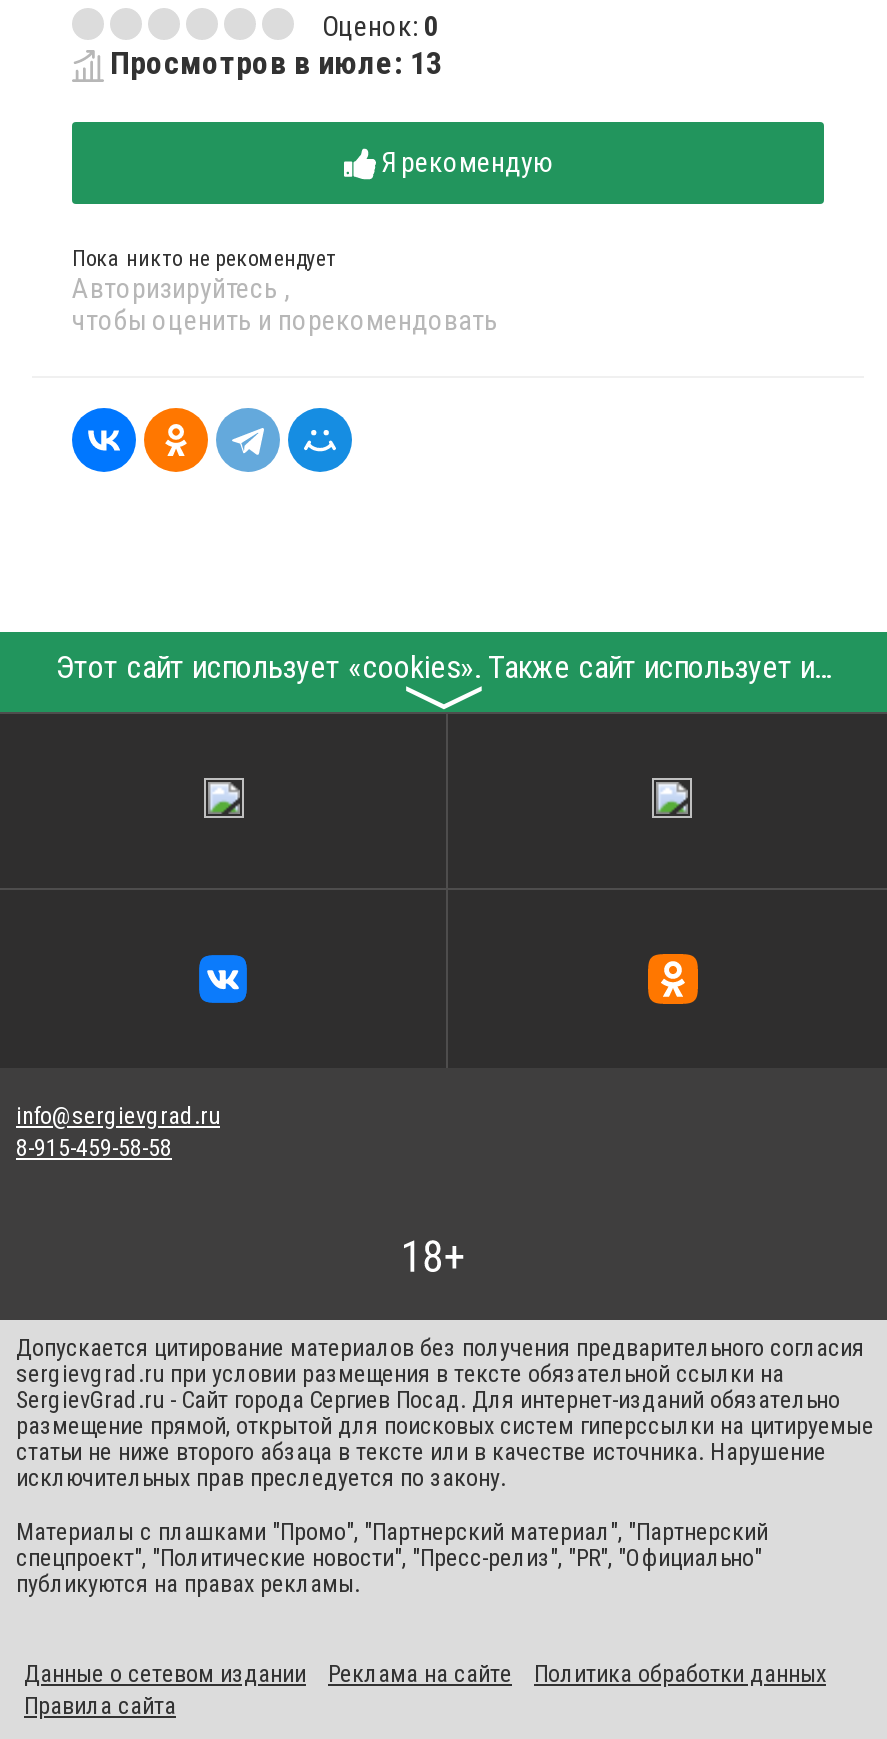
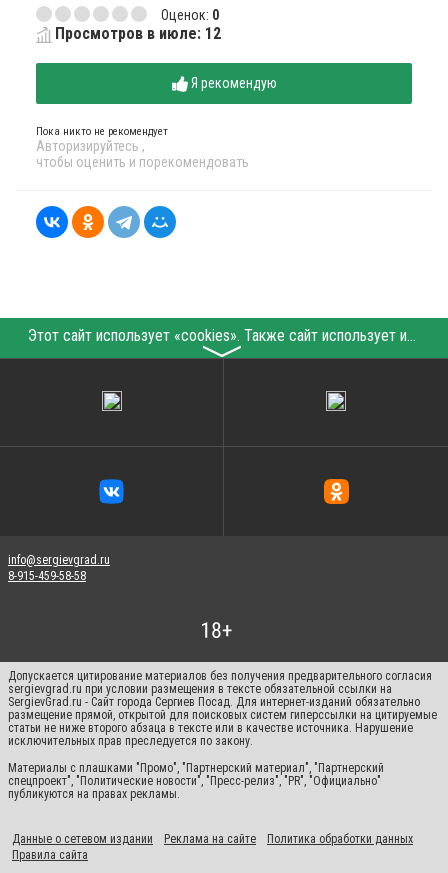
[110,44,442,82] Просмотров в июле: 13 -> [55,24,221,43] Просмотров в июле: 12

